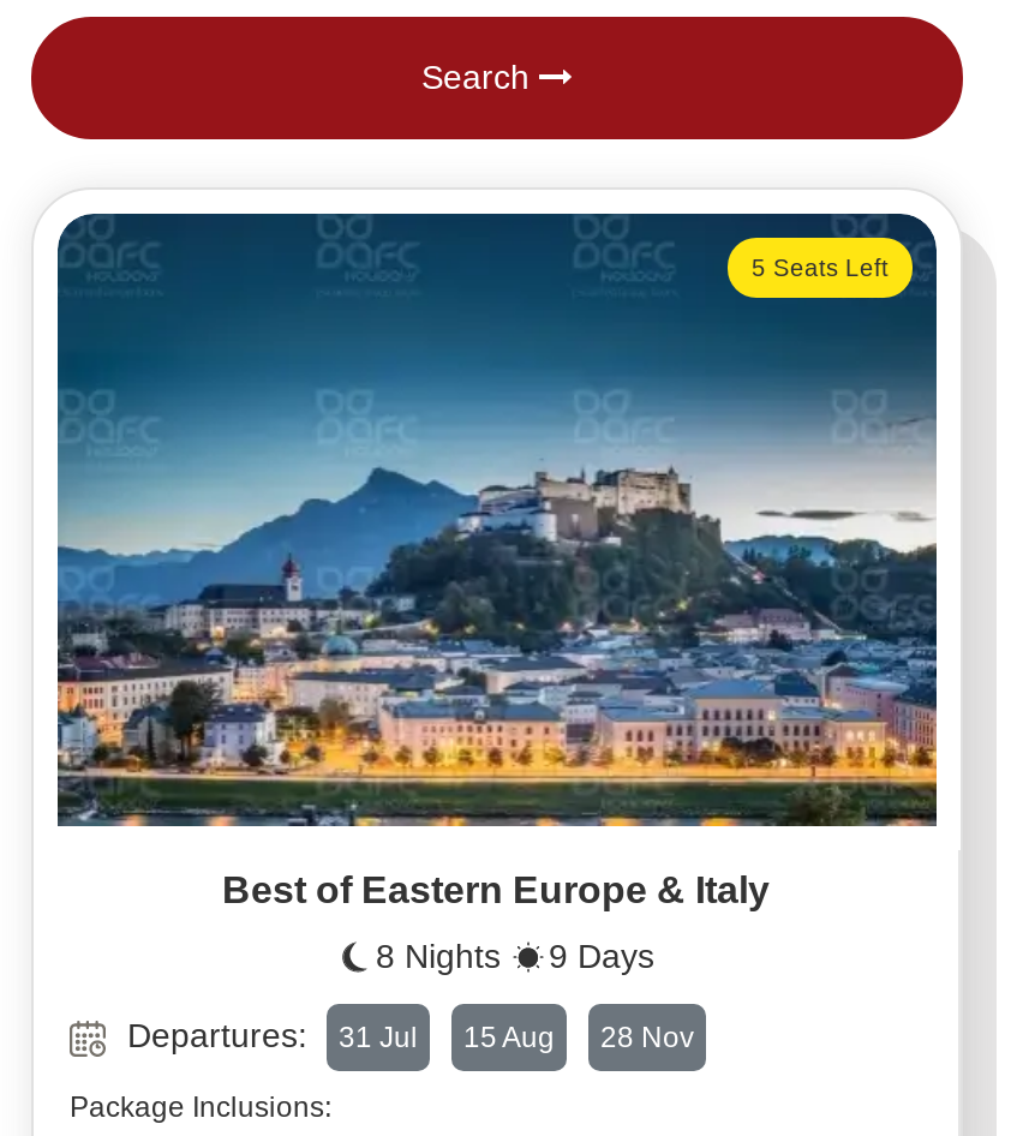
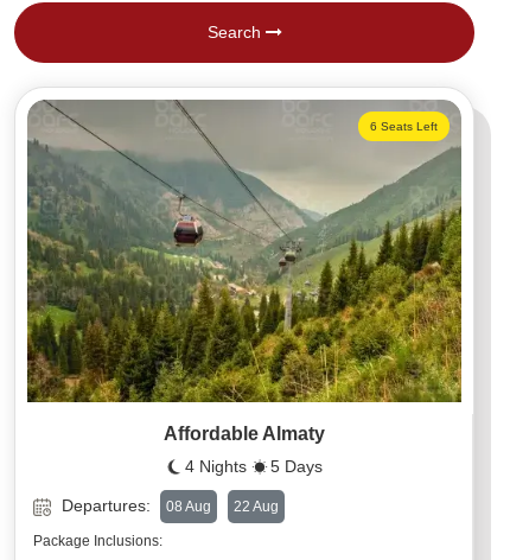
[55,211,939,829] [image] | 5 Seats Left -> [26,98,463,403] [image] | 6 Seats Left
[222,870,770,911] Best of Eastern Europe & Italy -> [163,424,324,444] Affordable Almaty
[376,937,654,976] 8 Nights | 9 Days -> [184,457,322,476] 4 Nights | 5 Days
[339,1021,694,1055] 31 Jul | 15 Aug | 28 Nov -> [166,499,279,515] 08 Aug | 22 Aug

